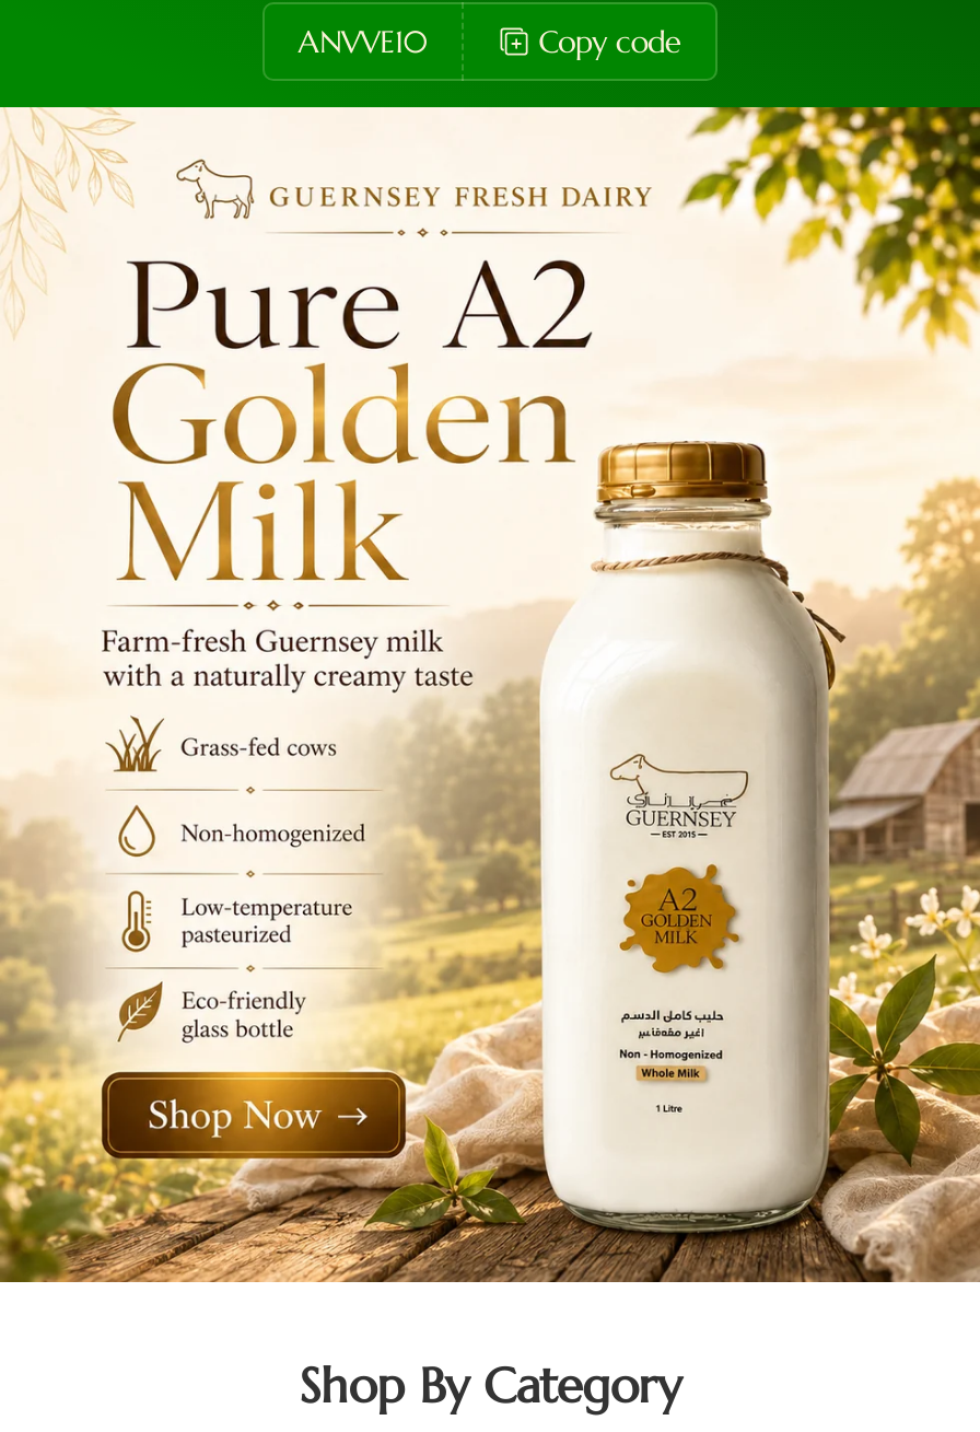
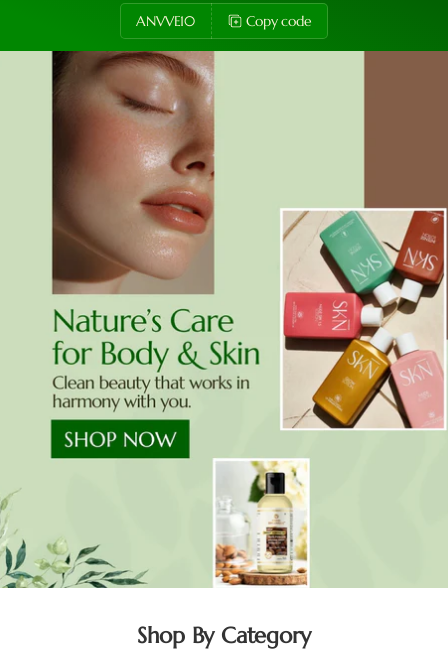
[7,105,973,1284] [image] -> [3,50,445,589] [image]

